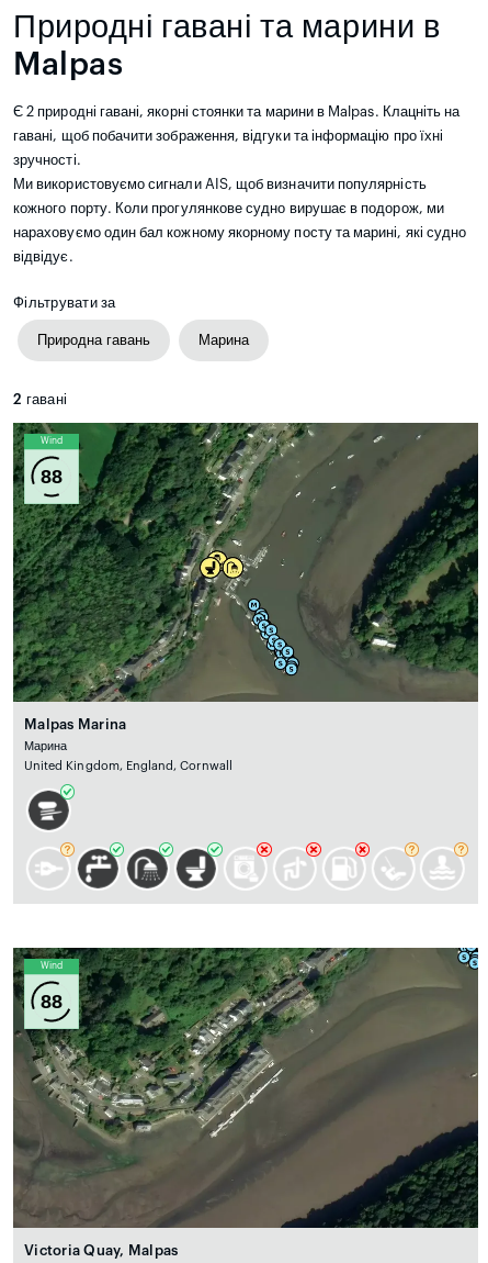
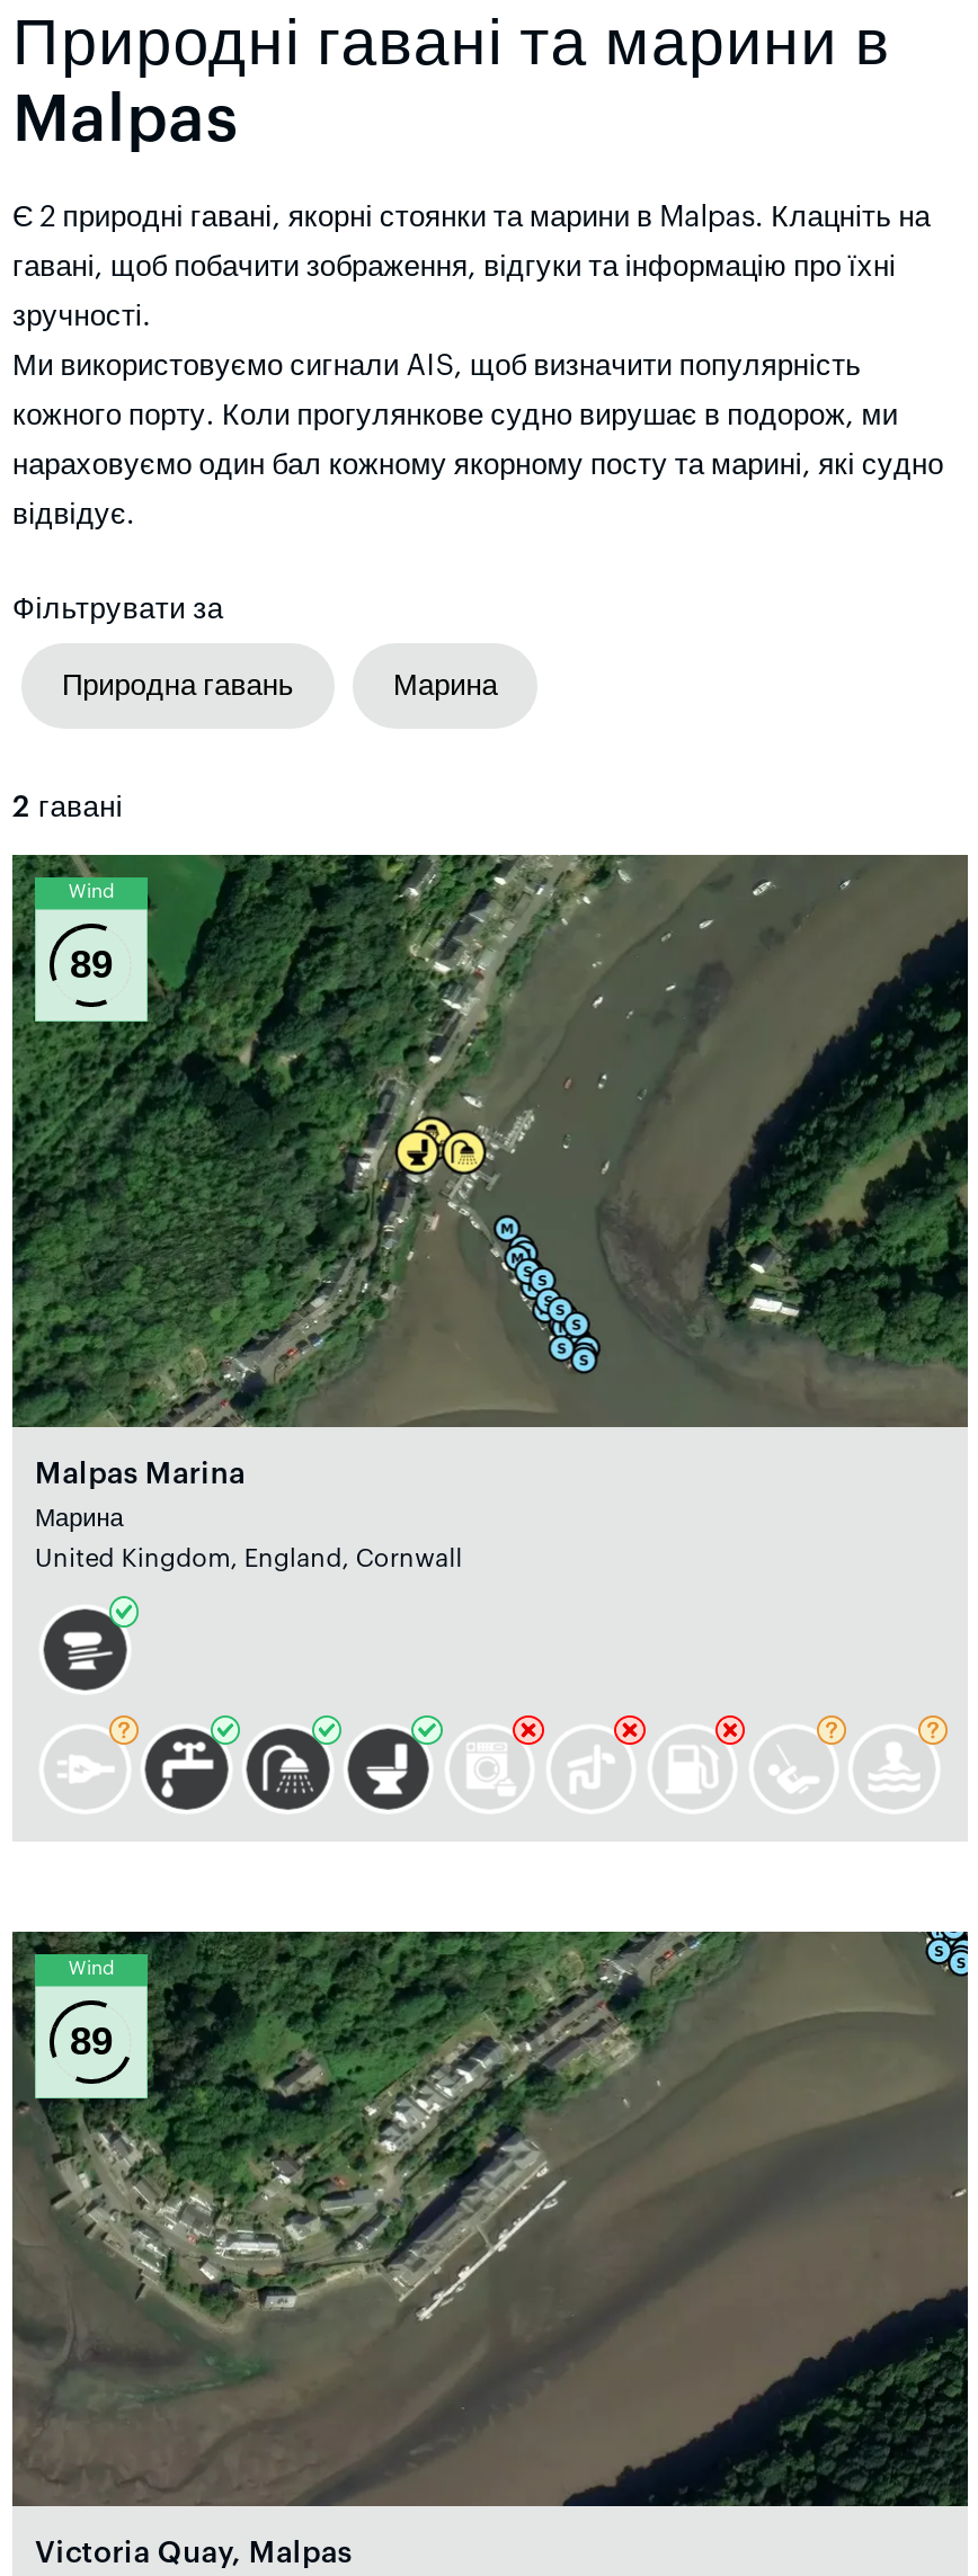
[41,465,63,487] 88 -> [70,942,113,986] 89
[41,990,63,1012] 88 -> [70,2019,113,2063] 89

